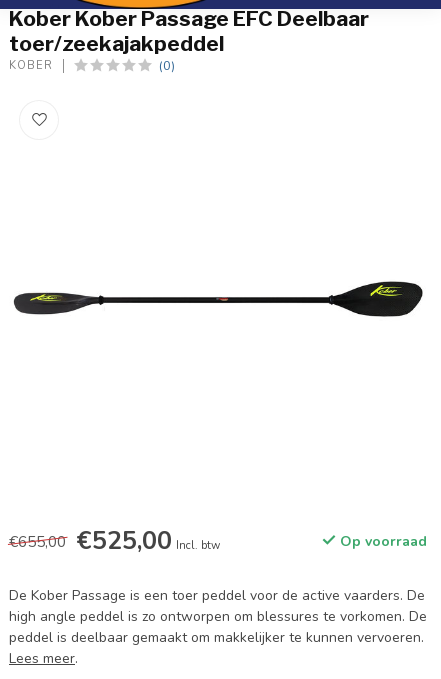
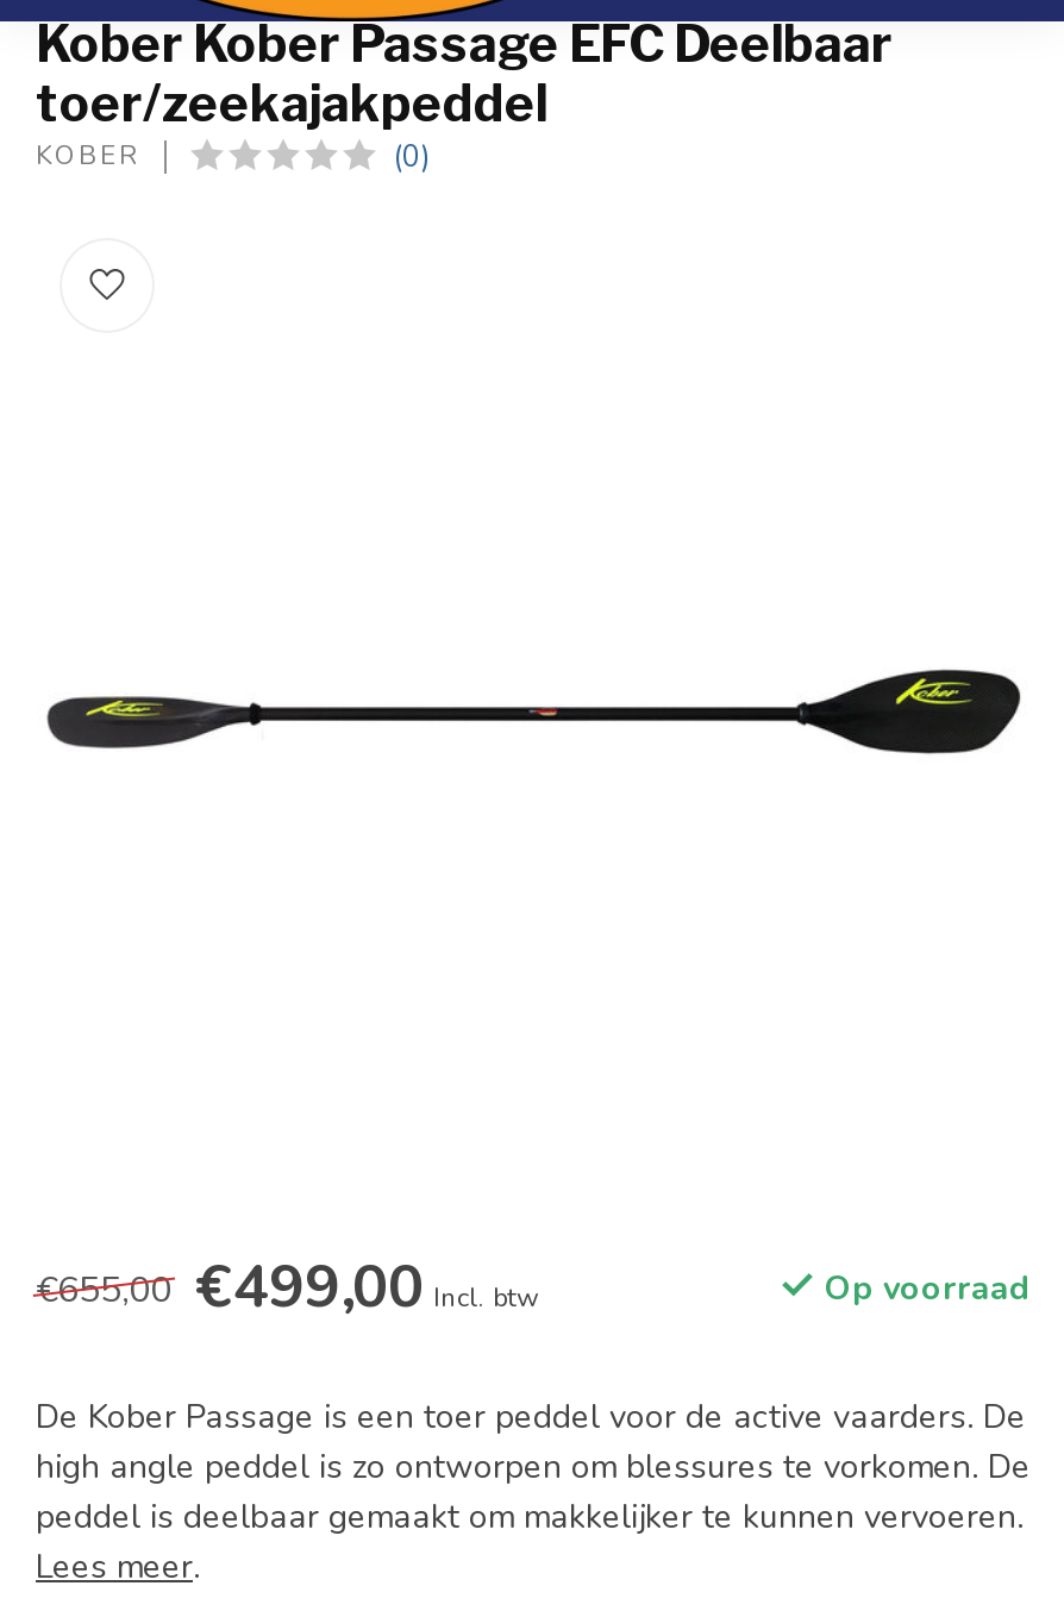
[9,524,220,558] €655,00 €525,00 Incl. btw -> [36,1247,538,1328] €655,00 €499,00 Incl. btw

